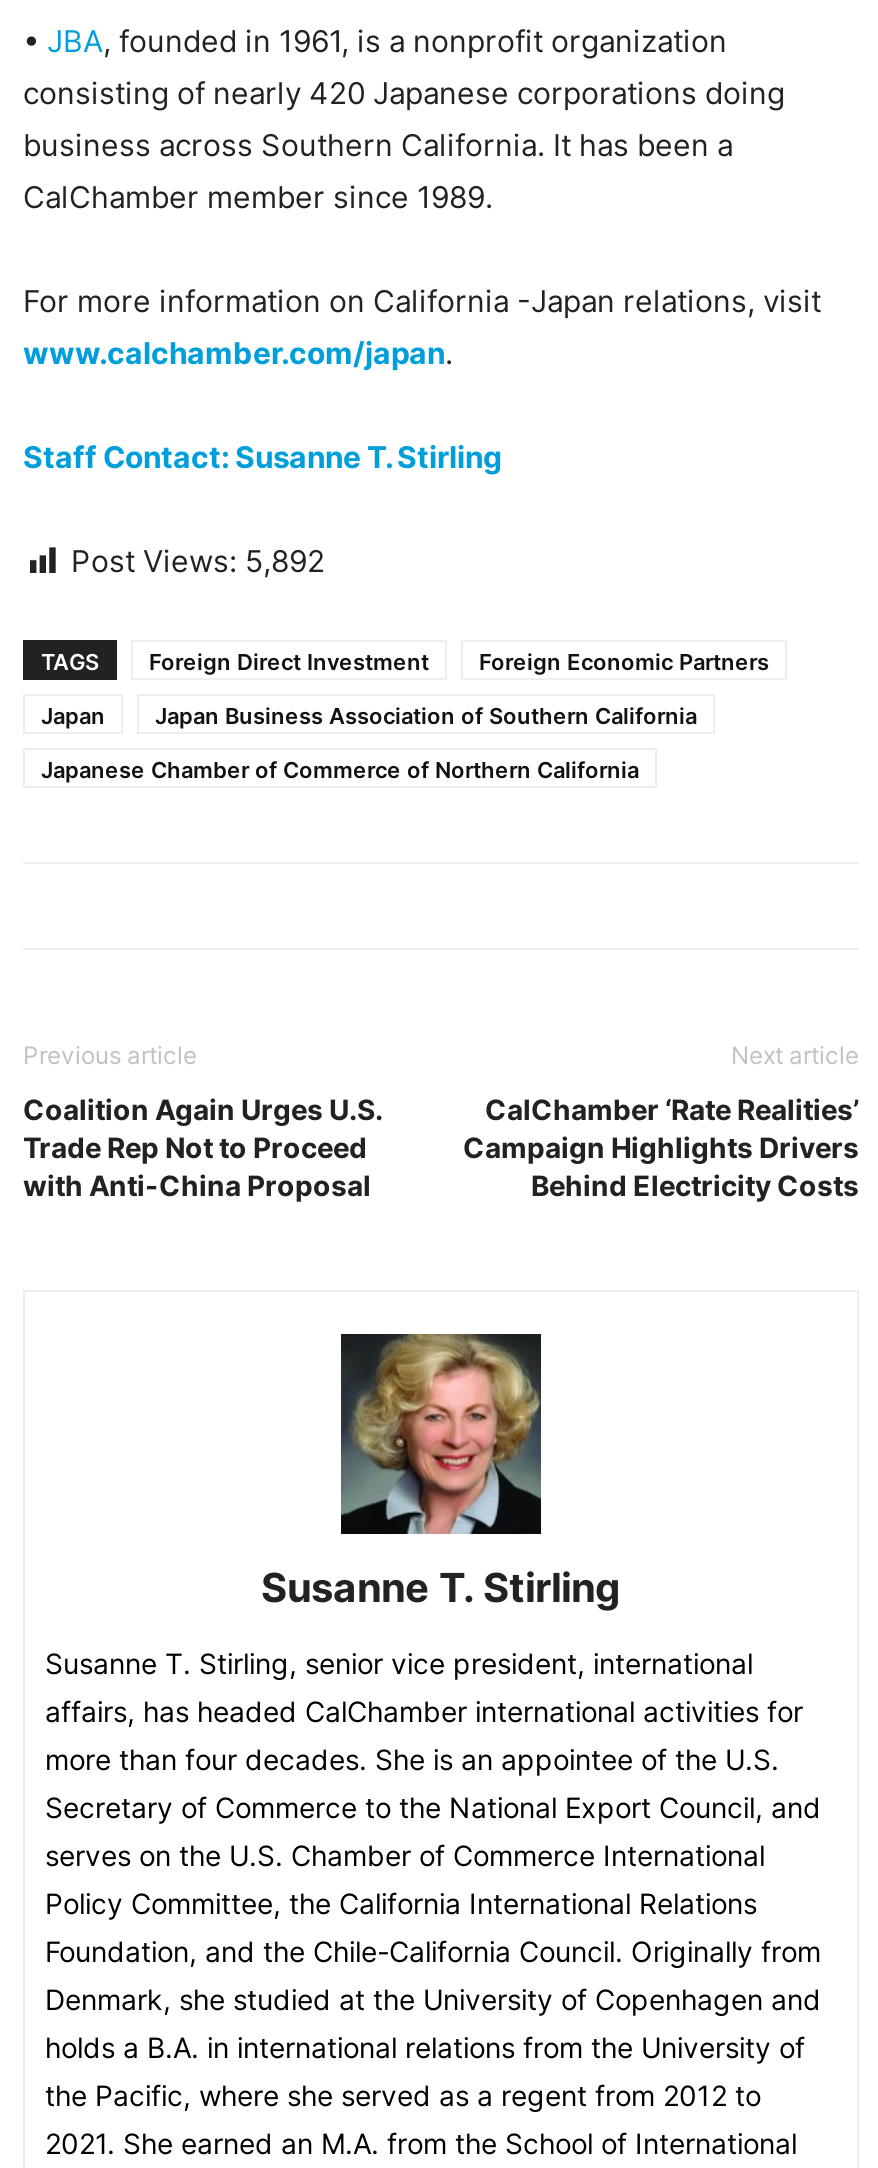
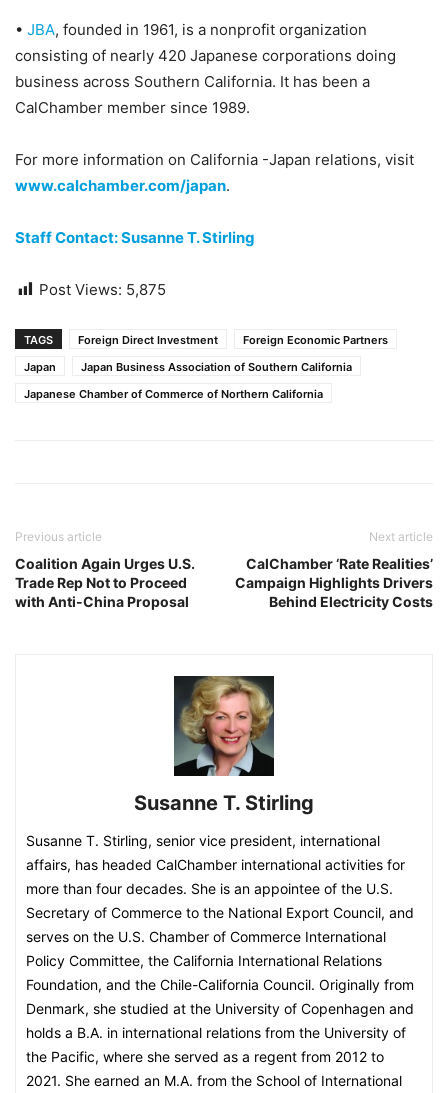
[71,542,325,580] Post Views: 5,892 -> [39,280,166,299] Post Views: 5,875

